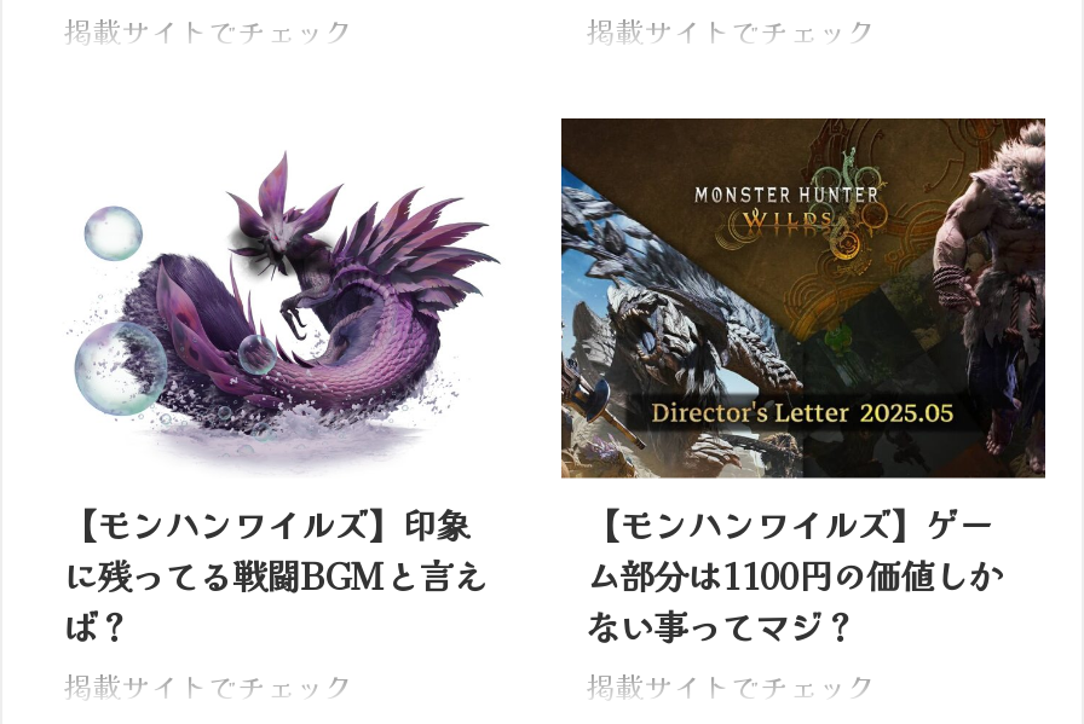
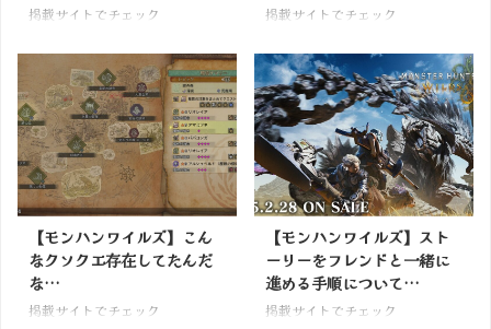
[39,118,523,650] [image] | 【モンハンワイルズ】印象 | に残ってる戦闘BGMと言え | ば？ -> [16,52,238,294] [image] | 【モンハンワイルズ】こん | なクソクエ存在してたんだ | な…
[559,116,1048,650] [image] | 【モンハンワイルズ】ゲー | ム部分は1100円の価値しか | ない事ってマジ？ -> [253,52,475,294] [image] | 【モンハンワイルズ】スト | ーリーをフレンドと一緒に | 進める手順について…

